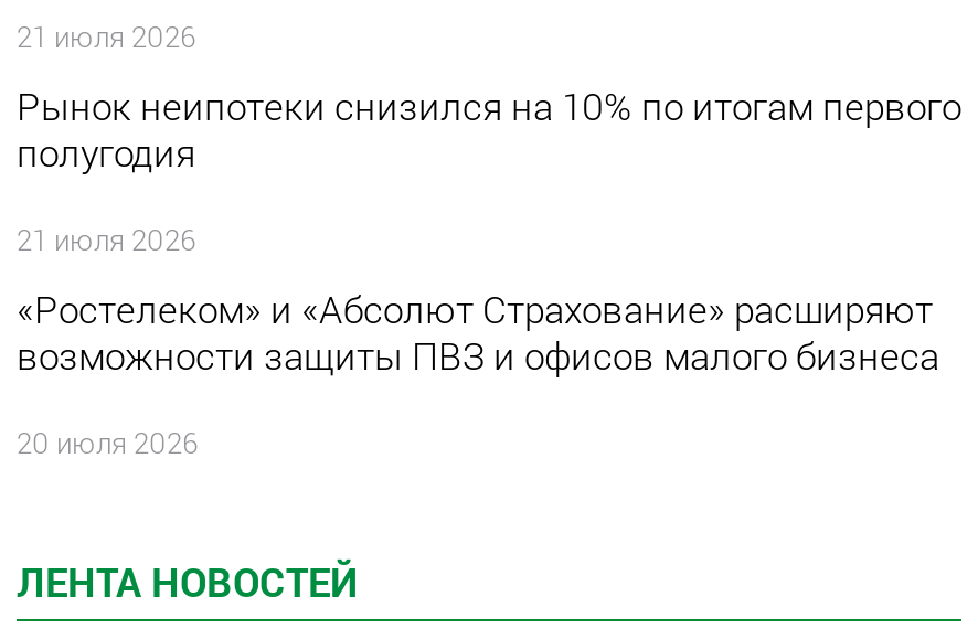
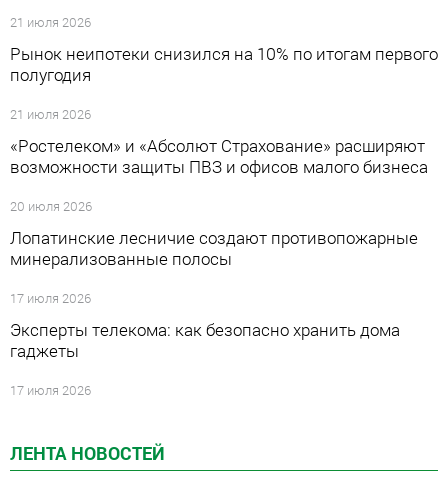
none -> [10,226,418,399] Лопатинские лесничие создают противопожарные | минерализованные полосы | 17 июля 2026 | Эксперты телекома: как безопасно хранить дома | гаджеты | 17 июля 2026

